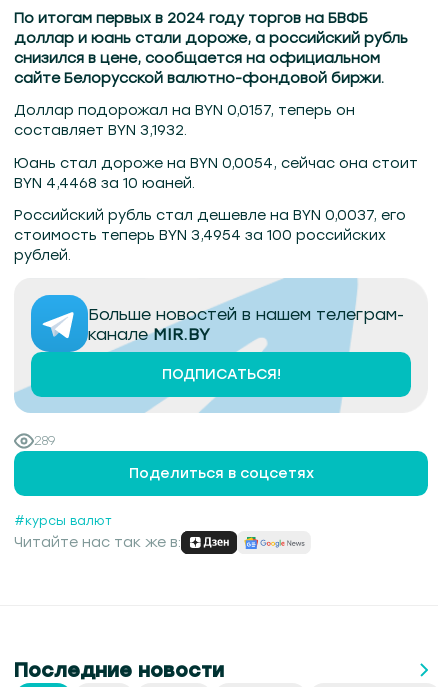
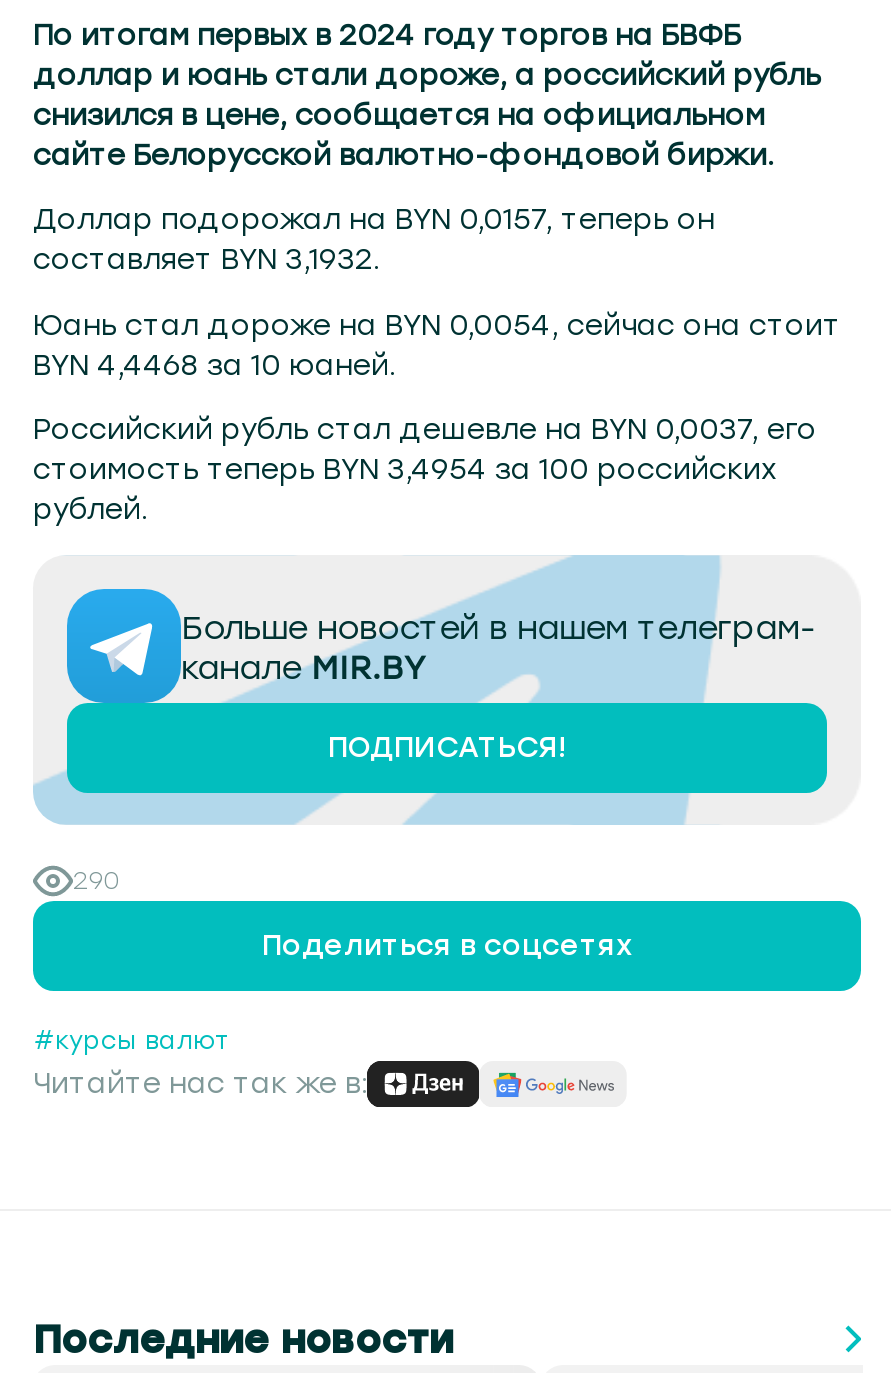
[34,433,55,448] 289 -> [73,866,121,896] 290

